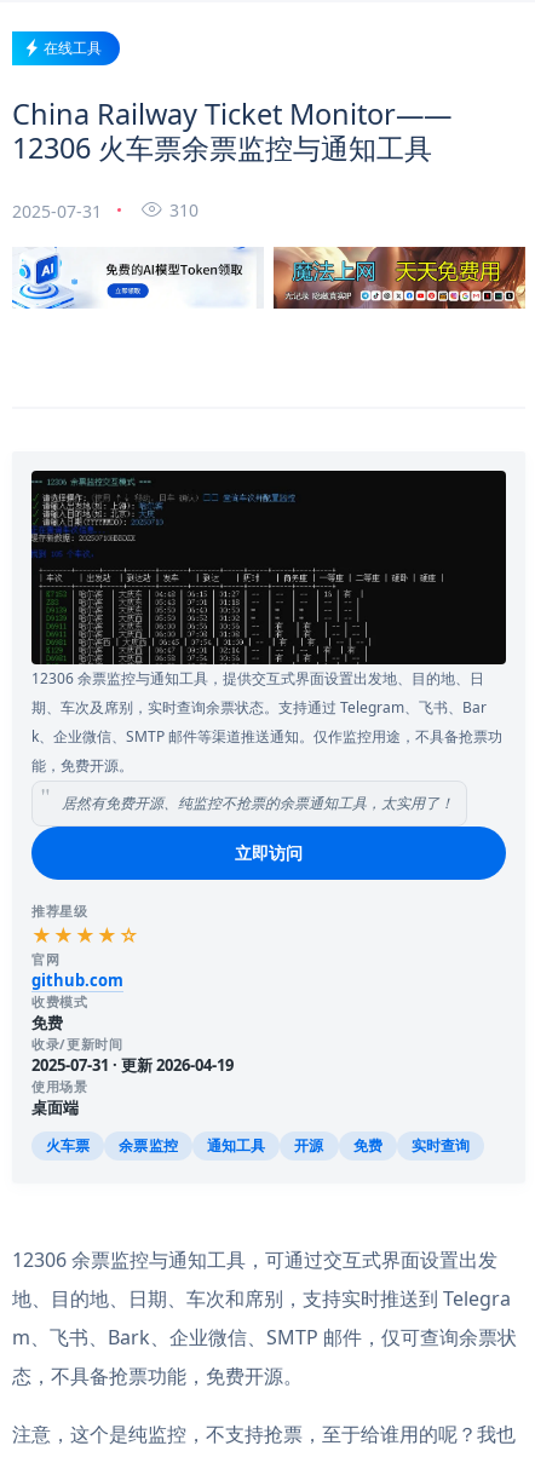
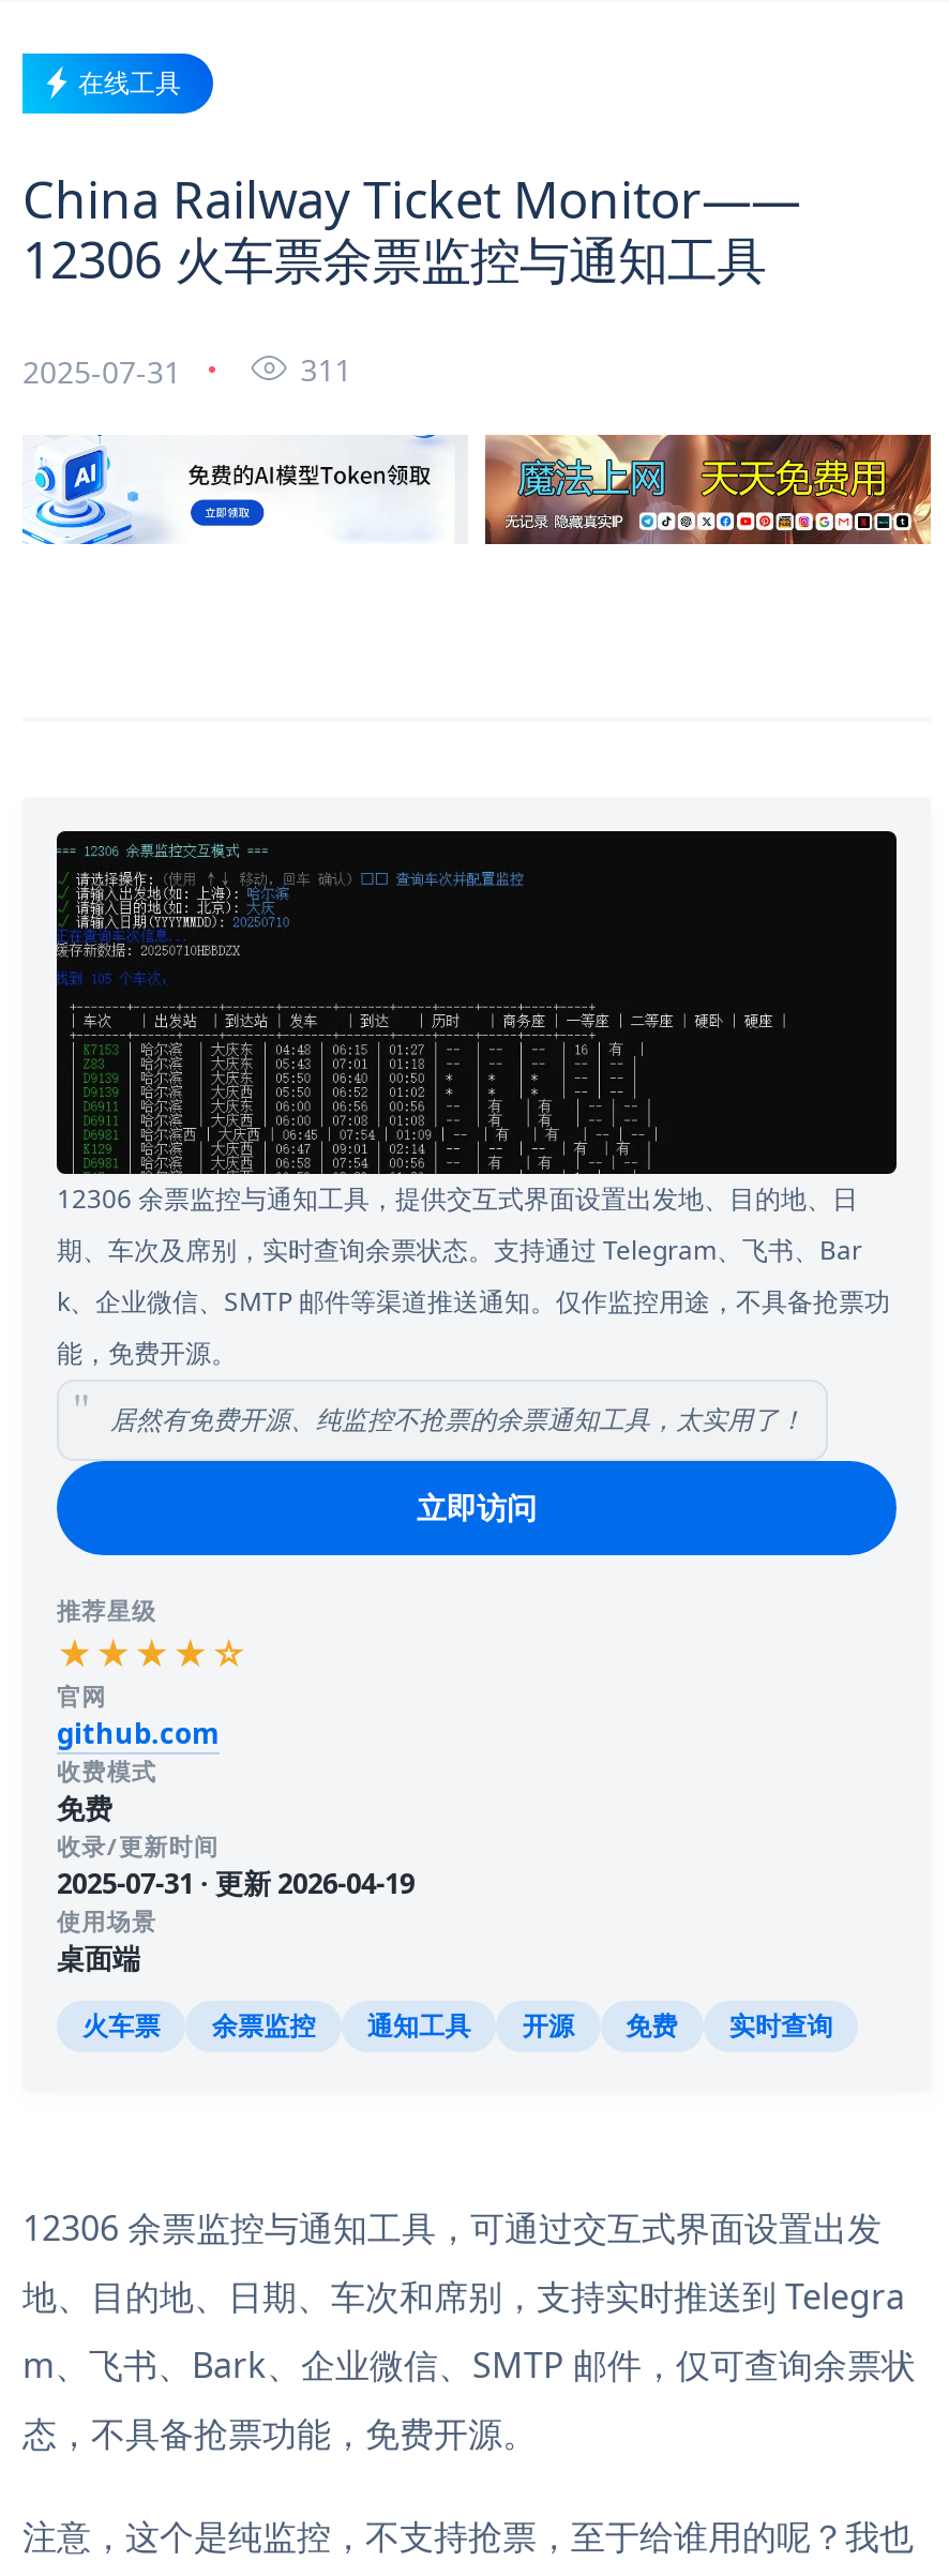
[169,198,198,221] 310 -> [301,348,352,389] 311

